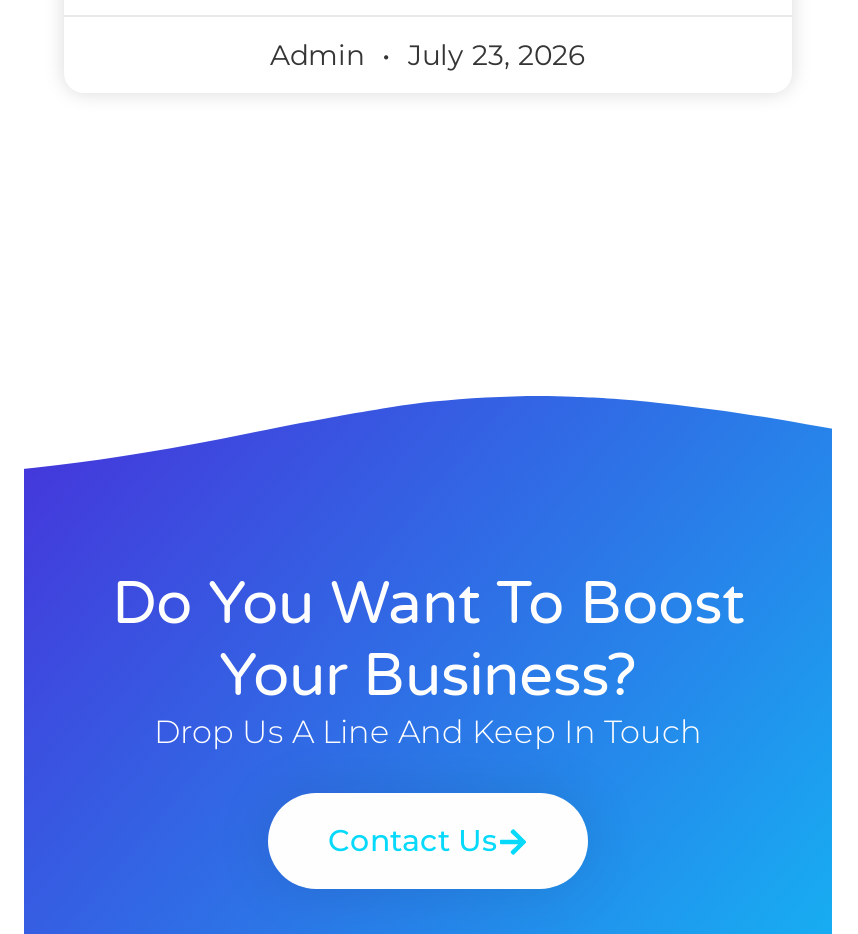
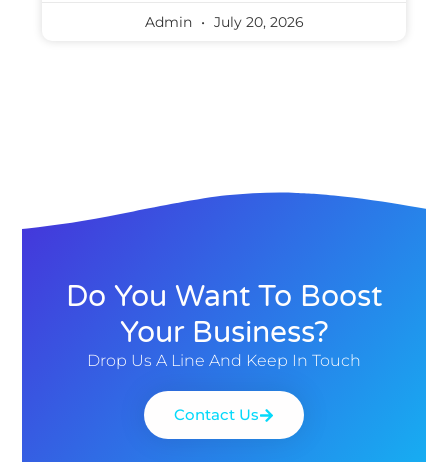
[270,36,586,72] Admin July 23, 2026 -> [144,12,303,30] Admin July 20, 2026

